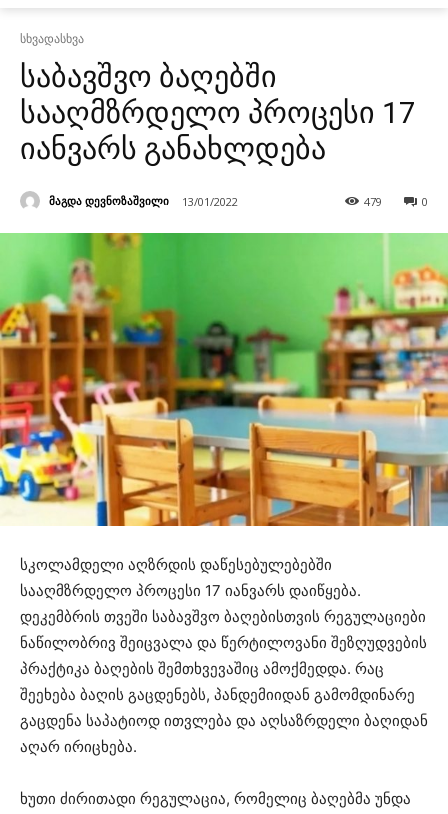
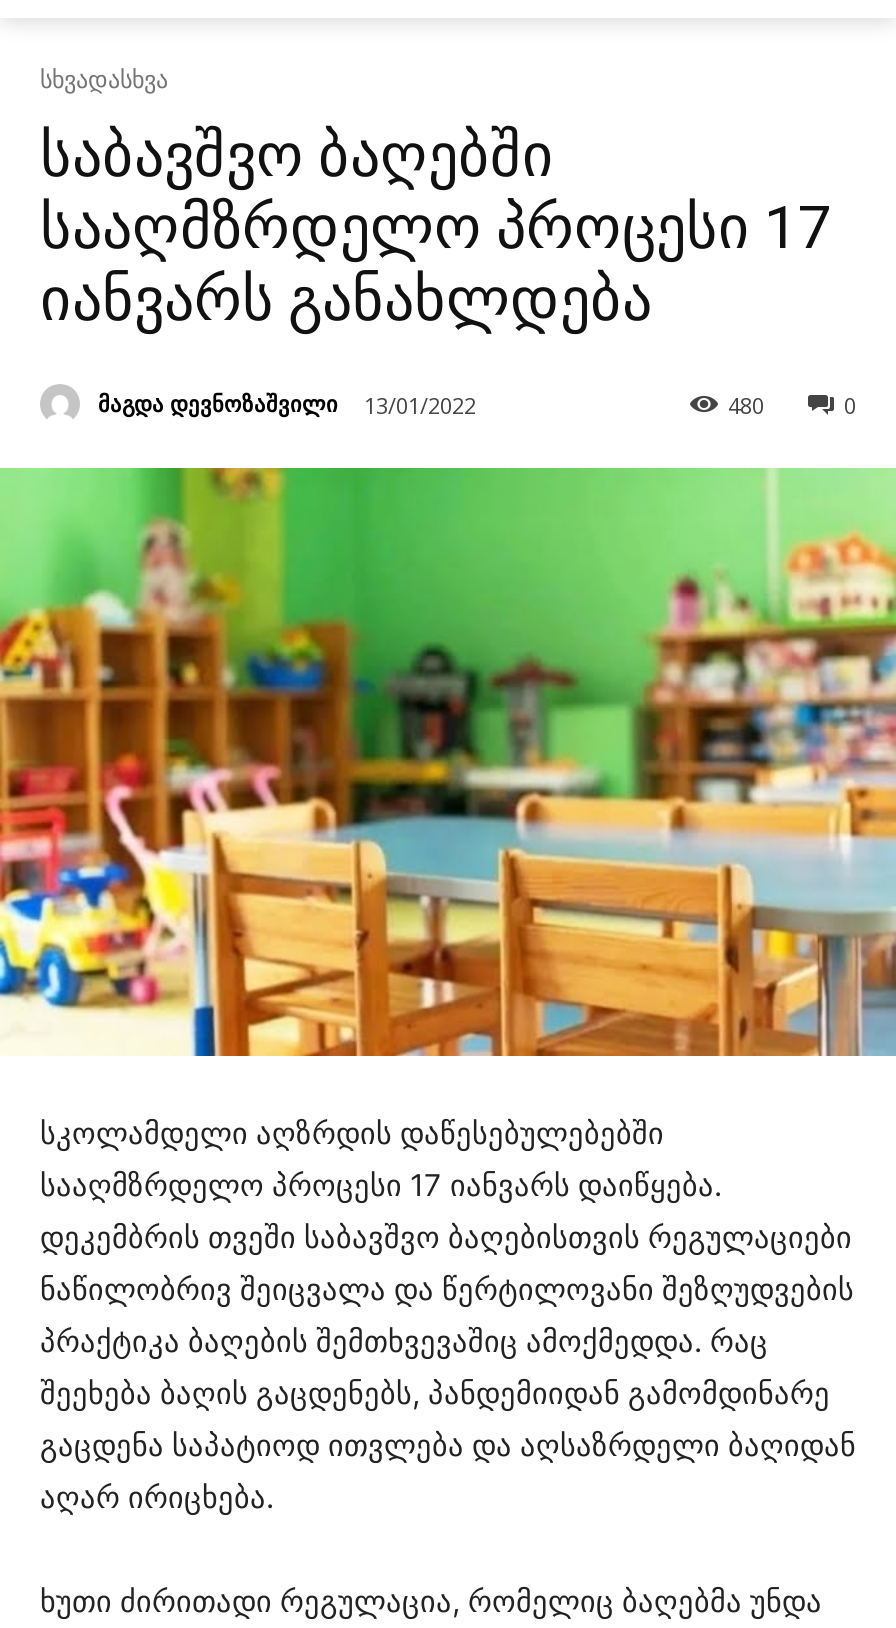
[364,194,382,209] 479 -> [728,390,764,420] 480

